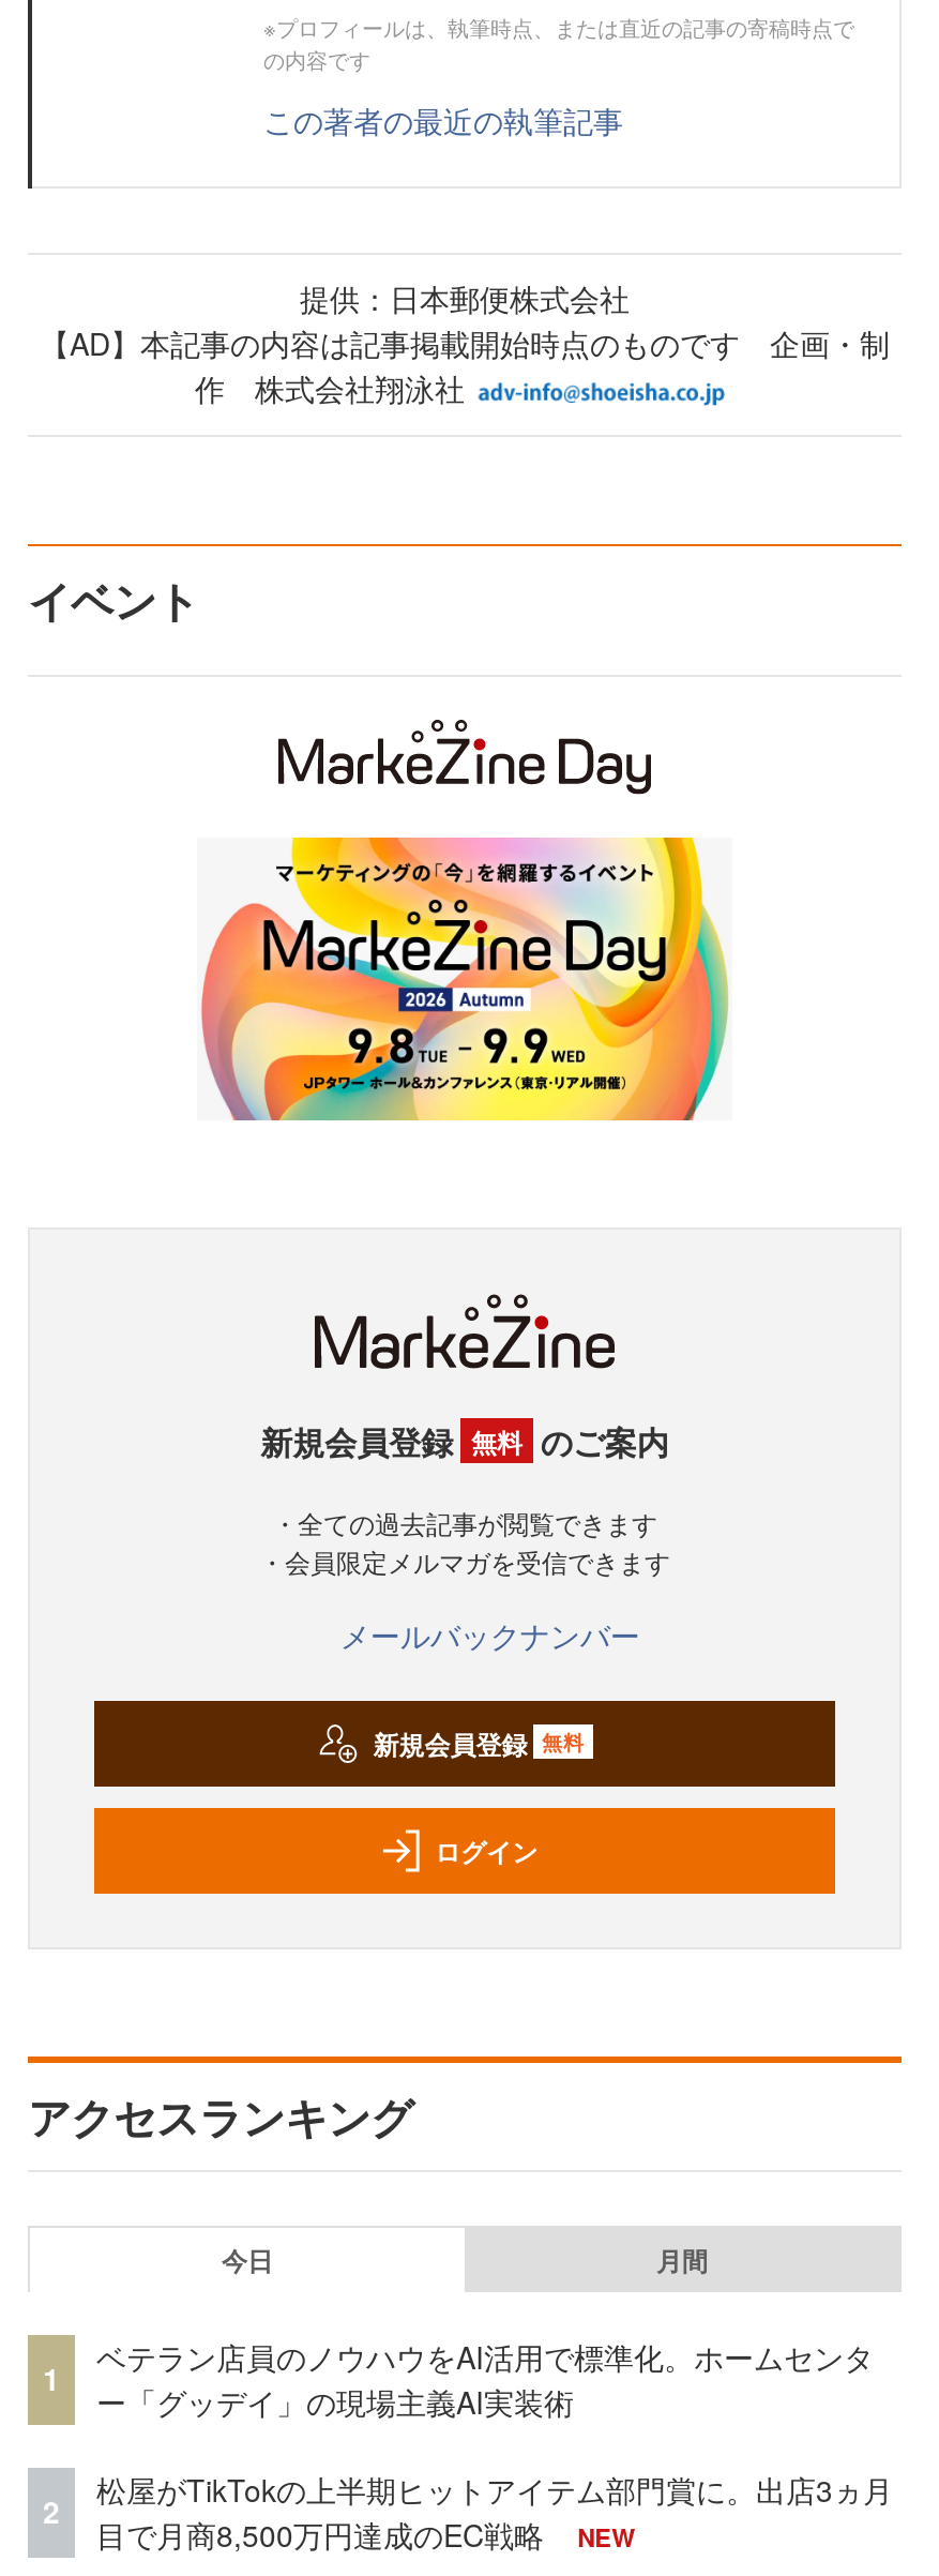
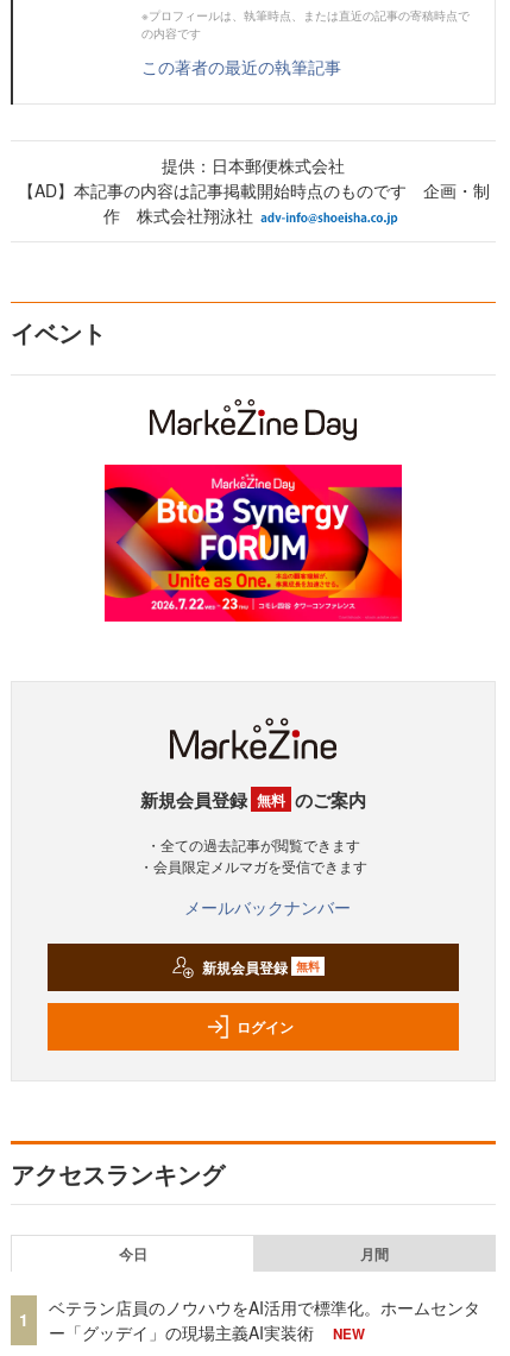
[197,835,732,1123] [image] -> [103,463,403,623] [image]
[96,2467,893,2555] 松屋がTikTokの上半期ヒットアイテム部門賞に。出店3ヵ月 | 目で月商8,500万円達成のEC戦略 -> none
[43,2489,60,2532] 2 -> none

